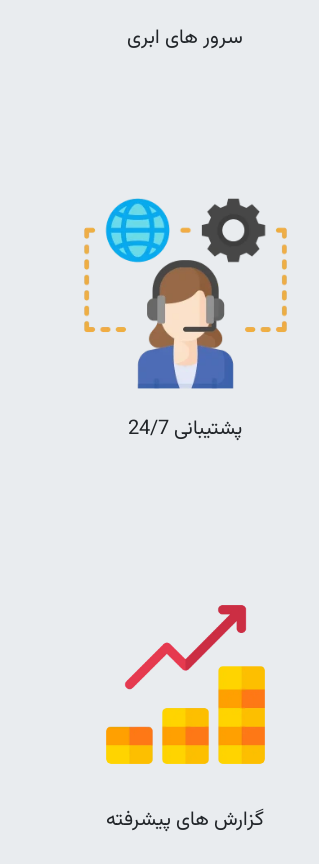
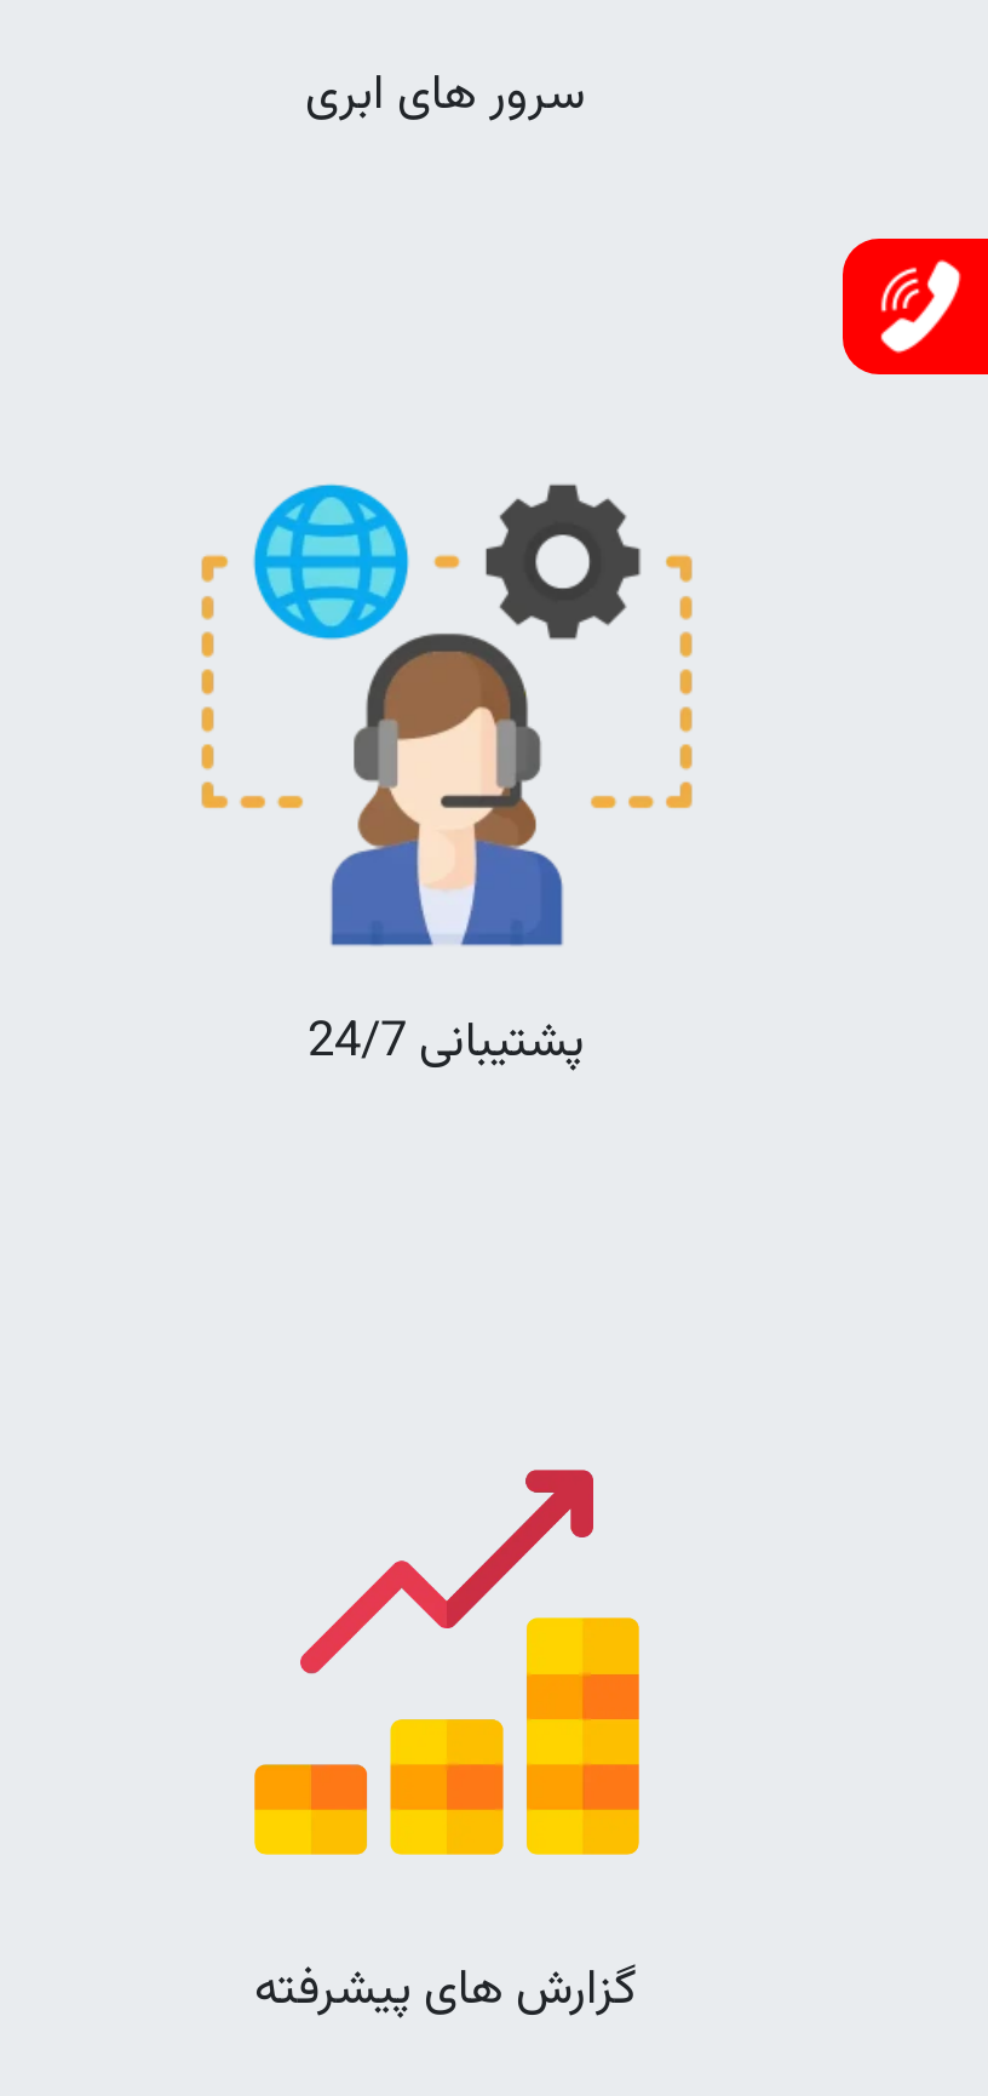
none -> [840,236,981,377] [image]

